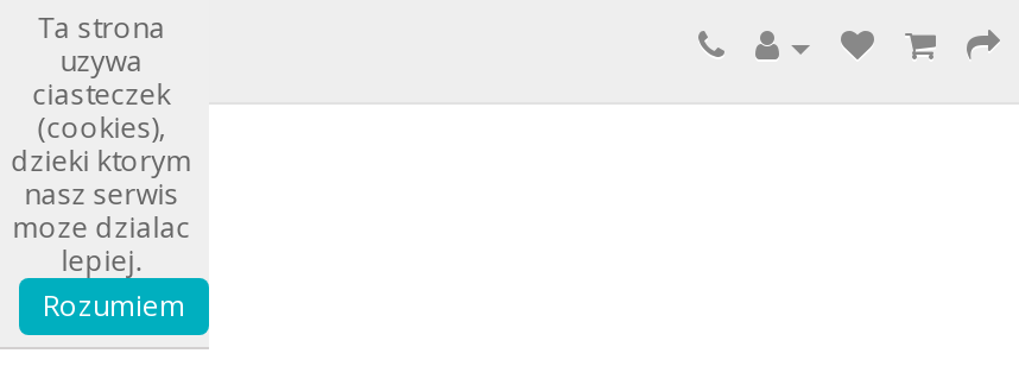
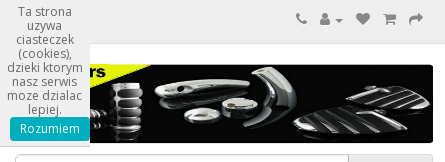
none -> [89,63,434,144] [image]

